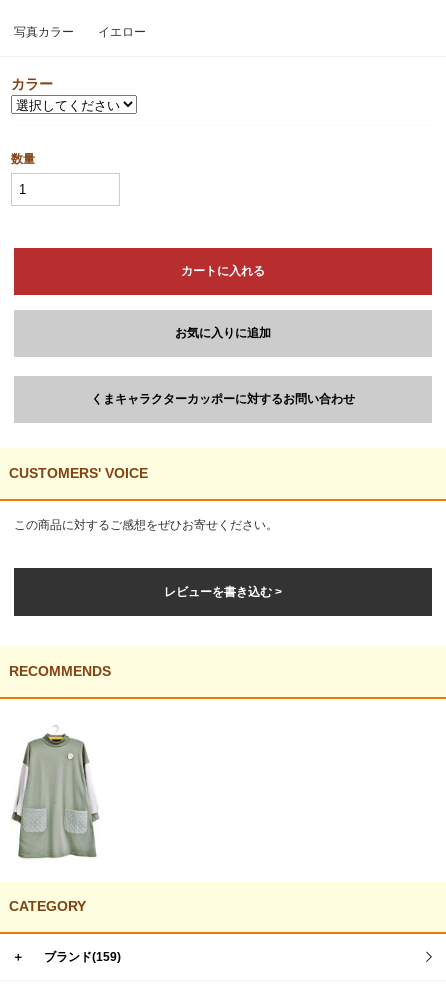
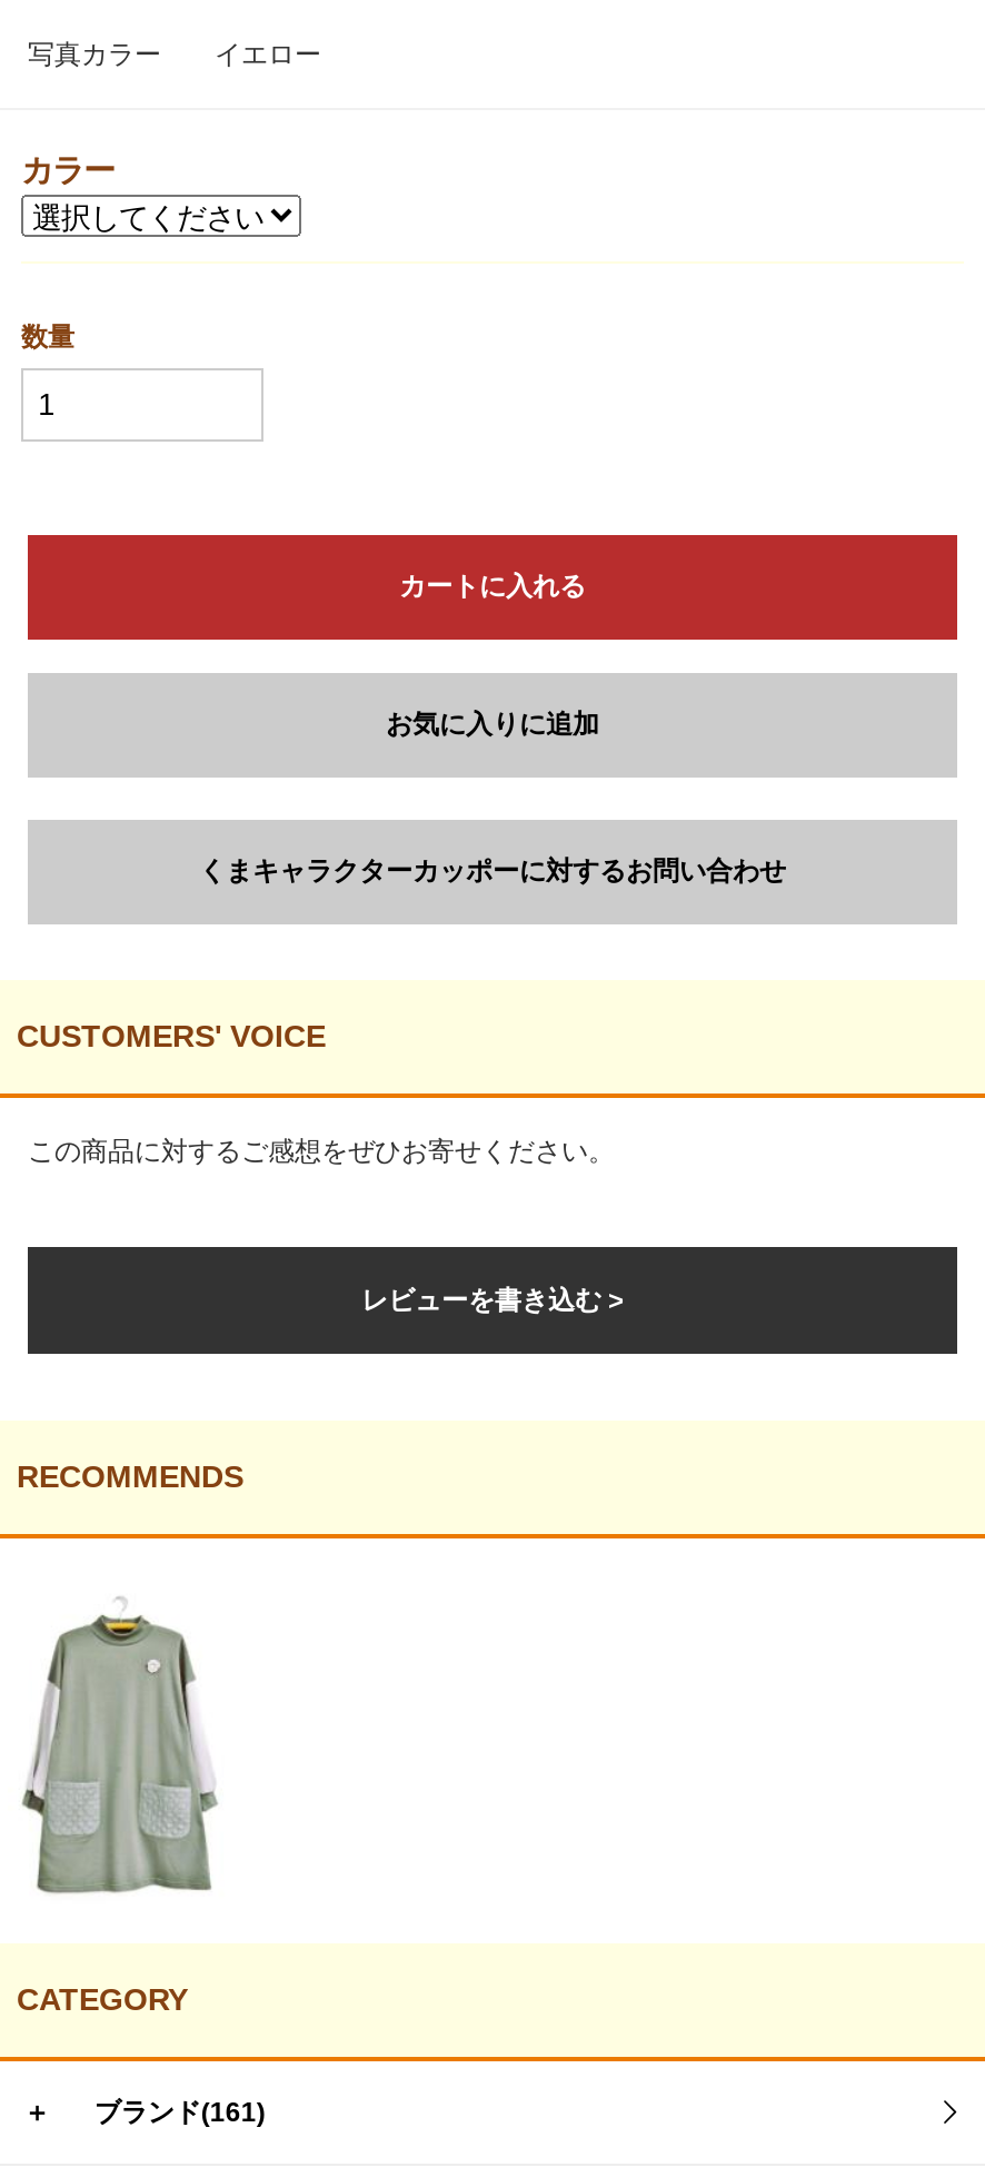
[44,950,121,964] ブランド(159) -> [94,2098,265,2129] ブランド(161)

